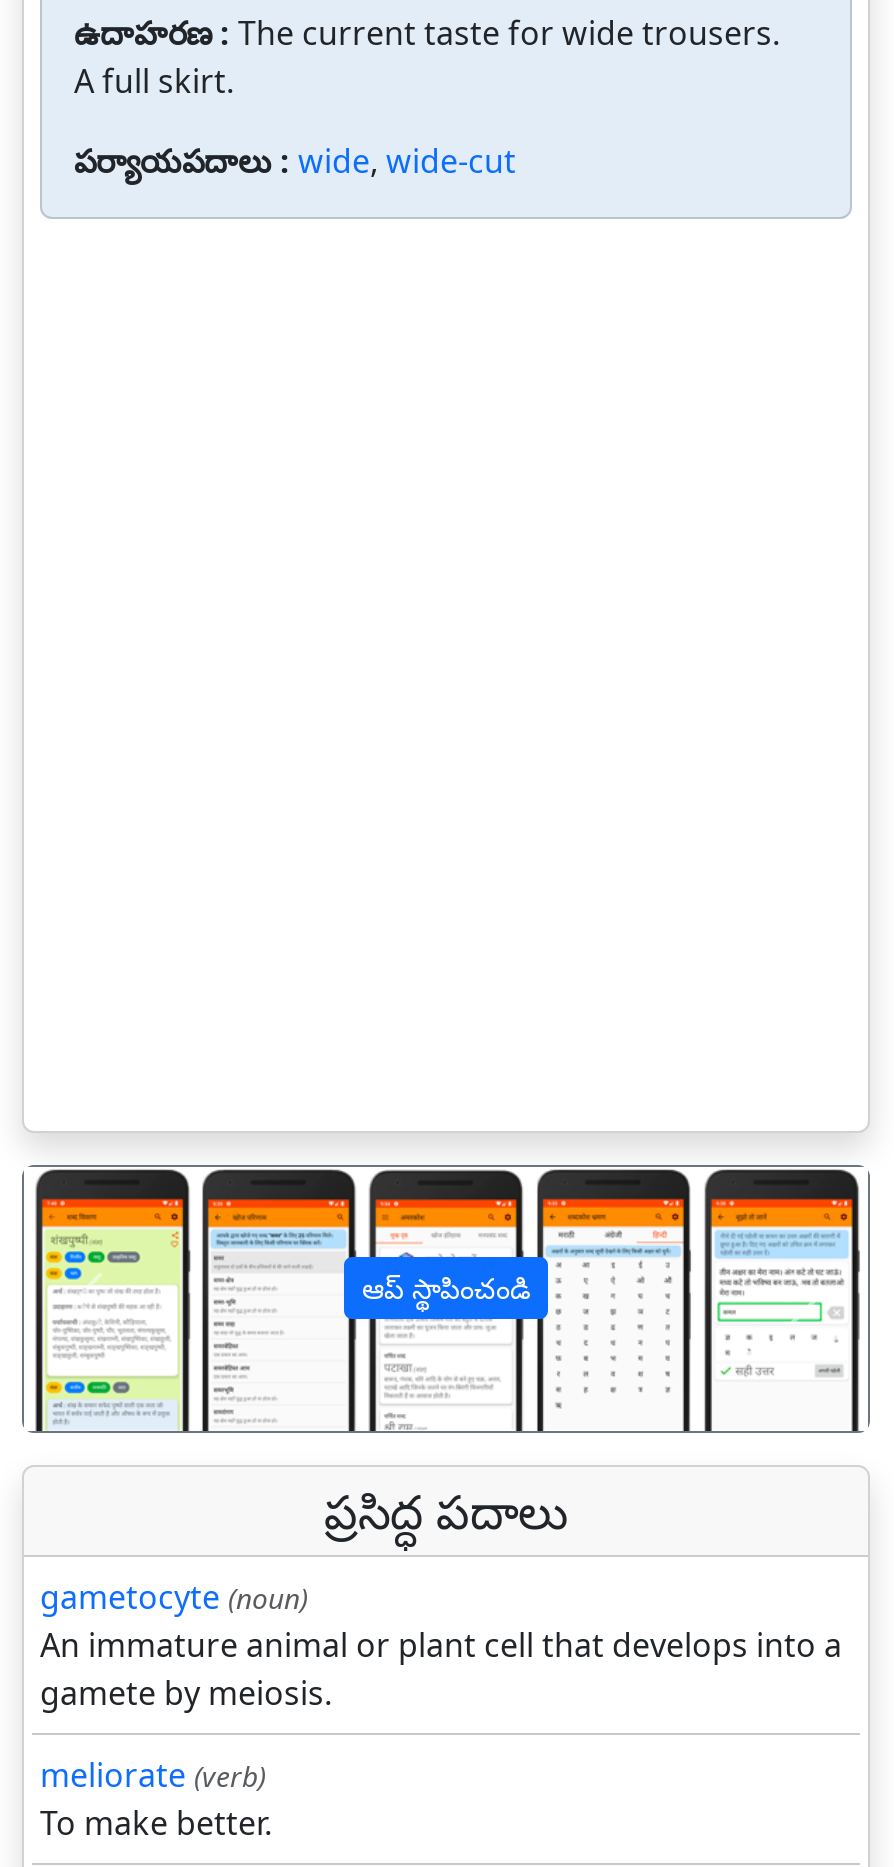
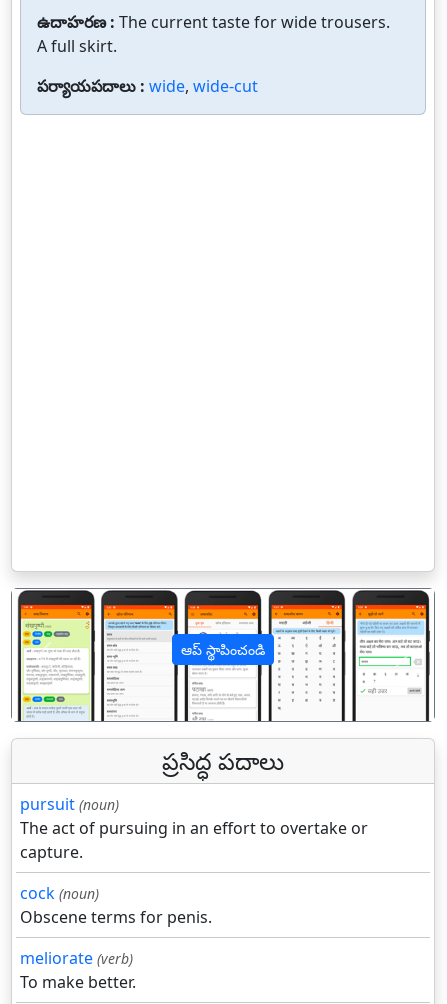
[40,1575,842,1715] gametocyte (noun) | An immature animal or plant cell that develops into a | gamete by meiosis. -> [20,793,368,928] pursuit (noun) | The act of pursuing in an effort to overtake or | capture. | cock (noun) | Obscene terms for penis.

